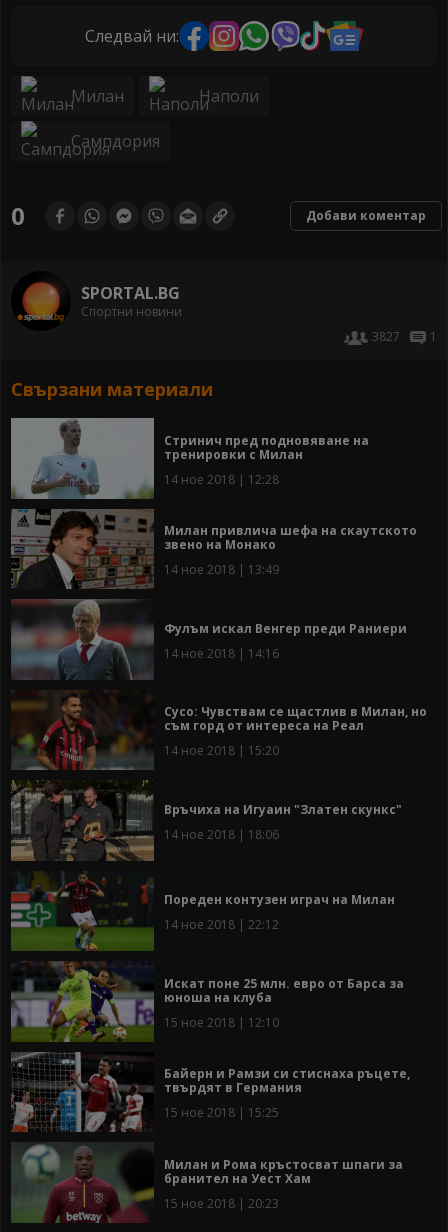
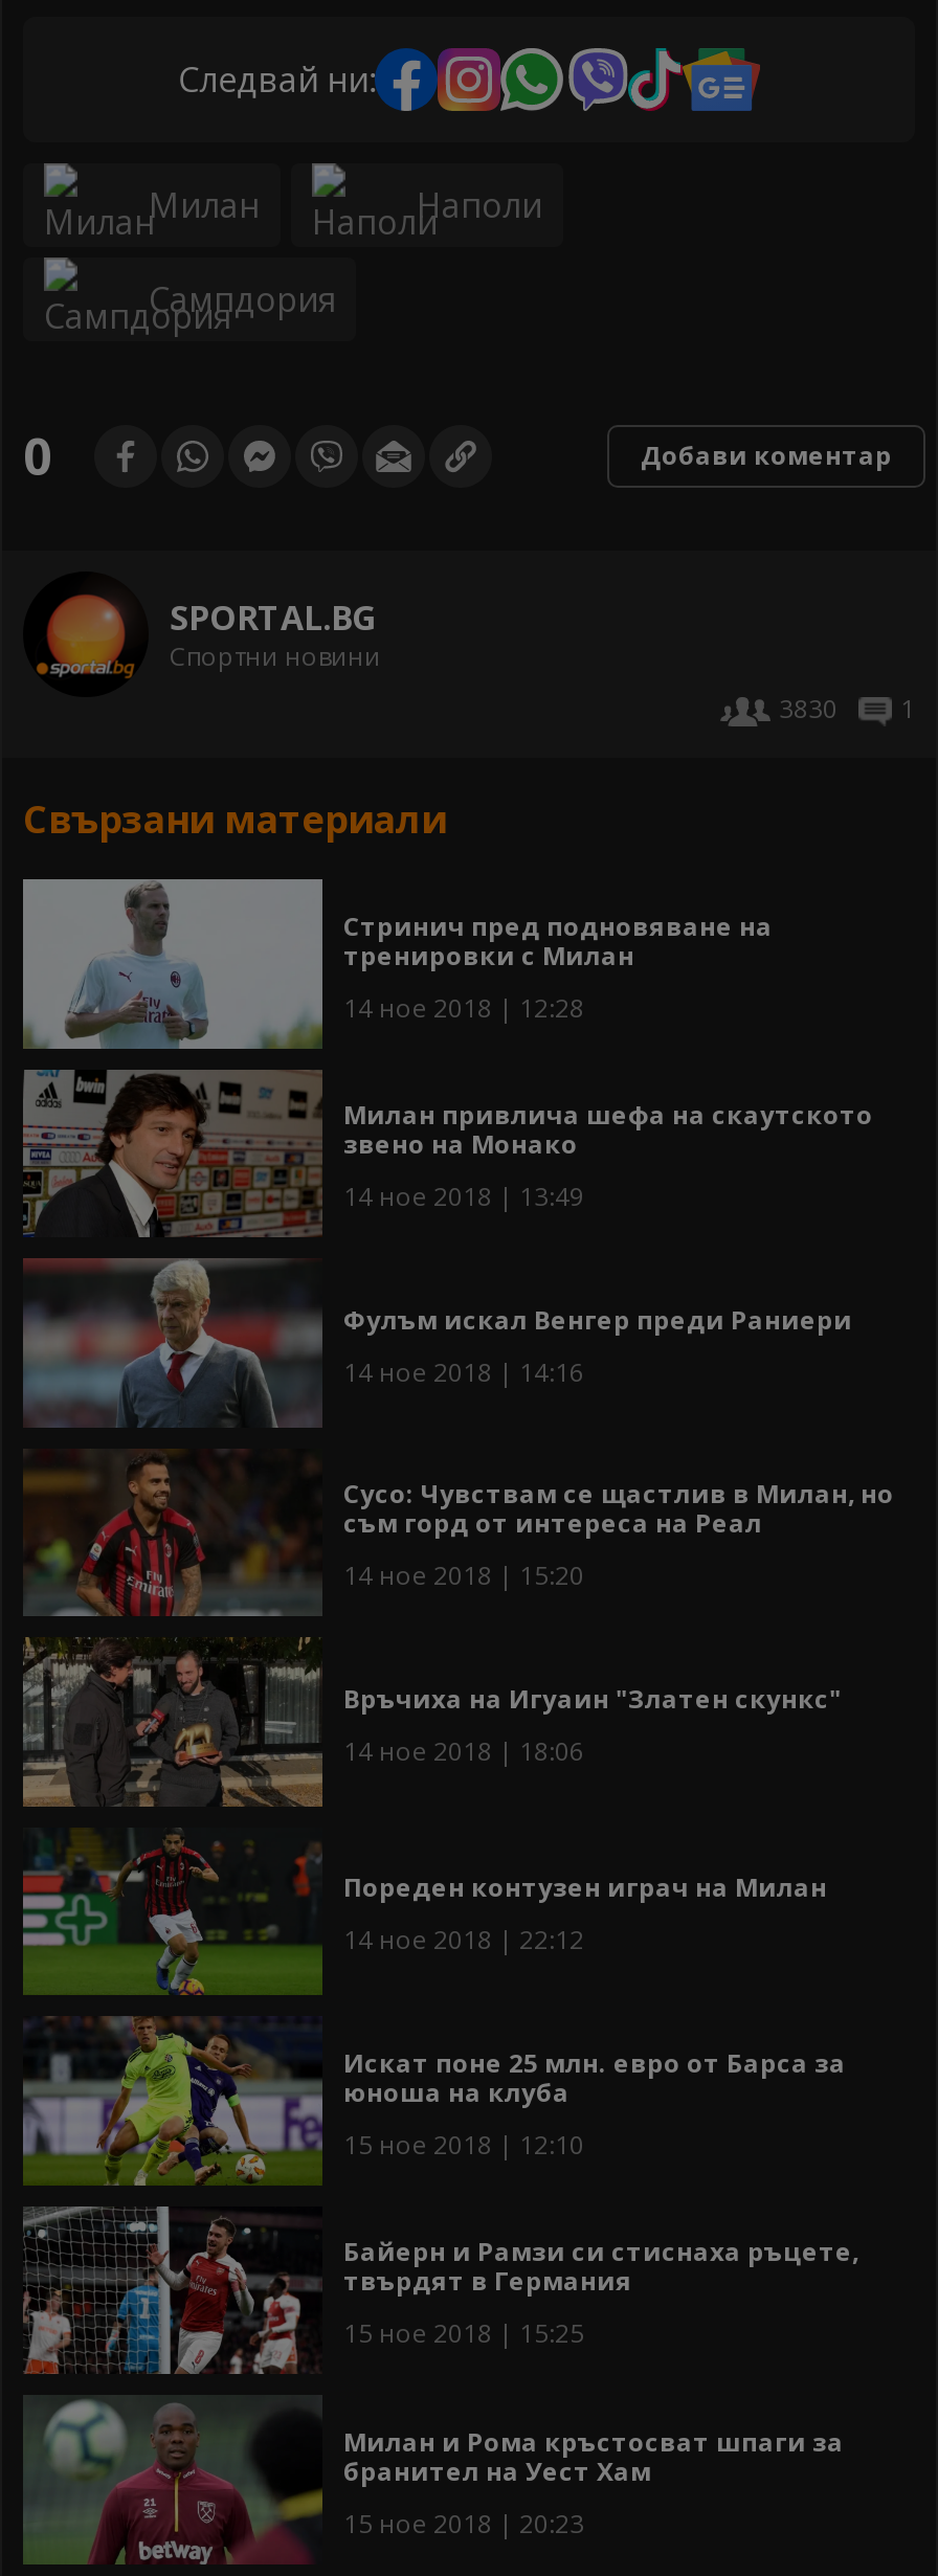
[372,328,437,345] 3827 1 -> [779,691,915,727] 3830 1

